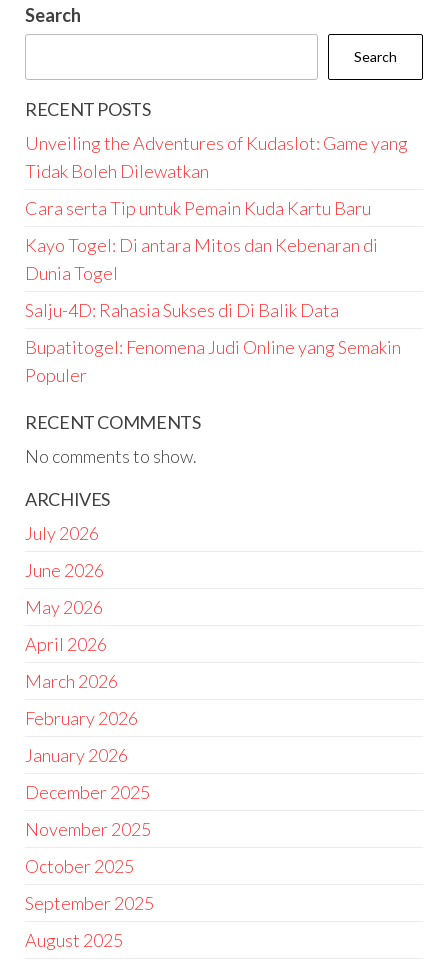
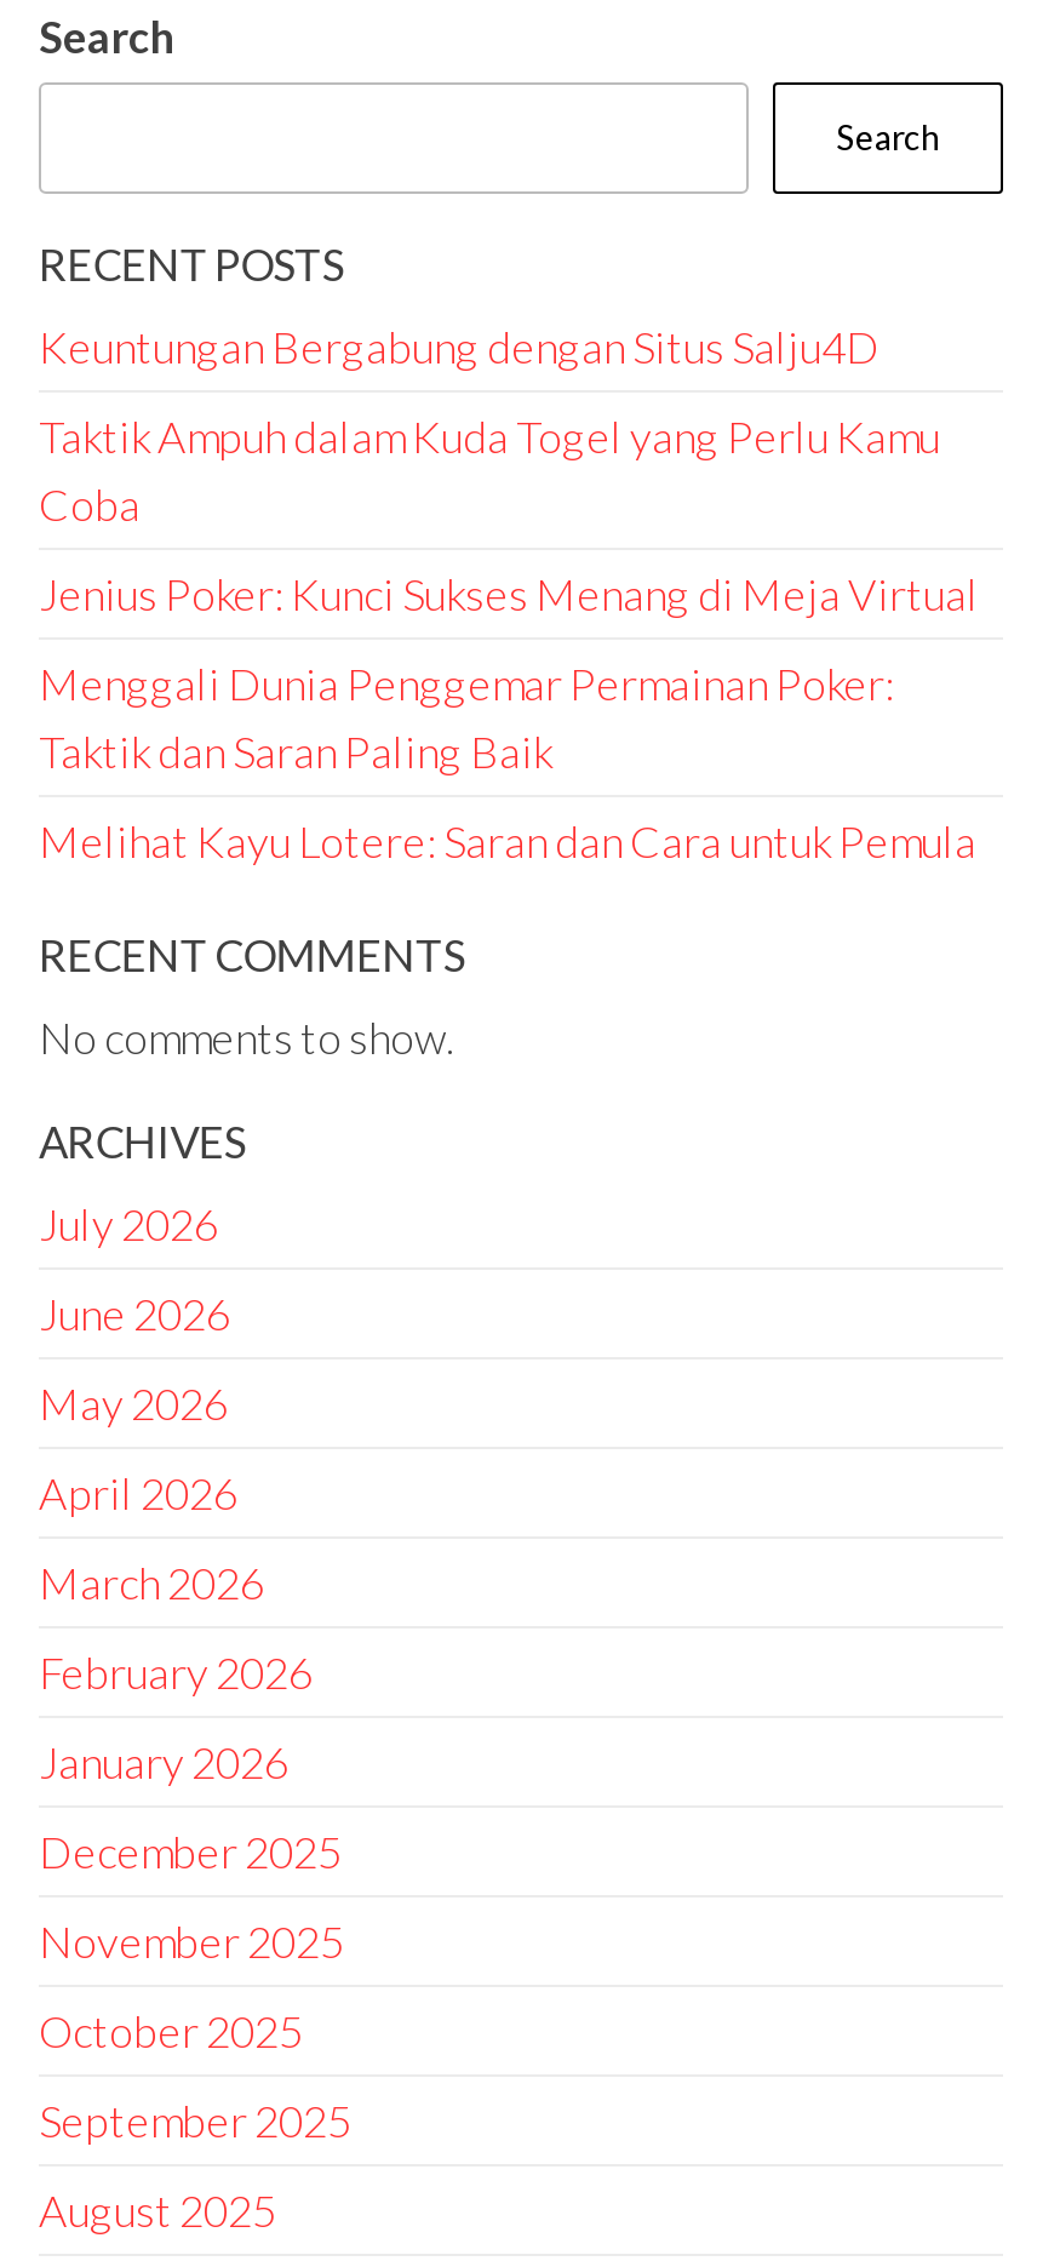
[25,132,408,182] Unveiling the Adventures of Kudaslot: Game yang | Tidak Boleh Dilewatkan -> [39,320,880,373] Keuntungan Bergabung dengan Situs Salju4D
[25,197,371,219] Cara serta Tip untuk Pemain Kuda Kartu Baru -> [39,410,940,531] Taktik Ampuh dalam Kuda Togel yang Perlu Kamu | Coba
[25,234,378,284] Kayo Togel: Di antara Mitos dan Kebenaran di | Dunia Togel -> [39,567,979,620] Jenius Poker: Kunci Sukses Menang di Meja Virtual
[25,299,339,321] Salju-4D: Rahasia Sukses di Di Balik Data -> [39,657,894,778] Menggali Dunia Penggemar Permainan Poker: | Taktik dan Saran Paling Baik
[25,336,401,386] Bupatitogel: Fenomena Judi Online yang Semakin | Populer -> [39,814,976,868] Melihat Kayu Lotere: Saran dan Cara untuk Pemula

